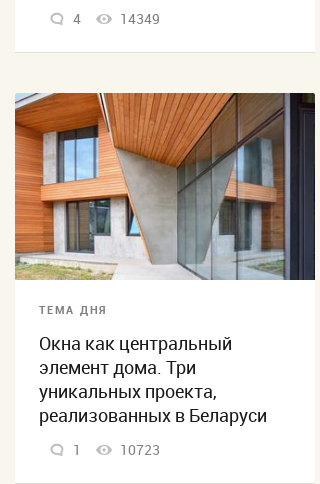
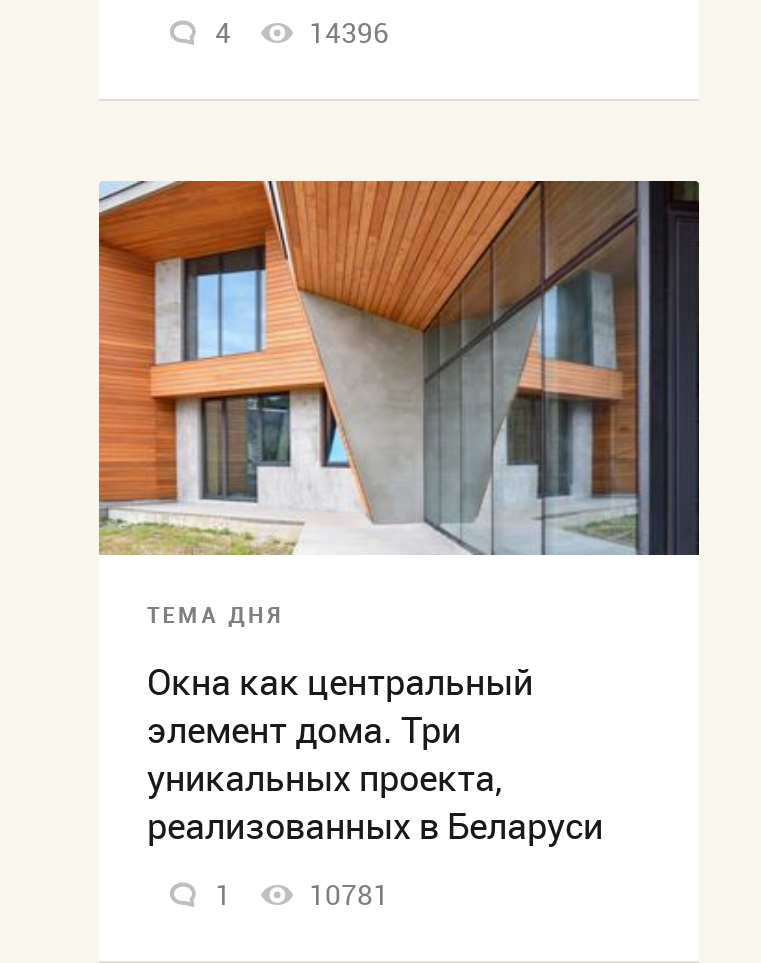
[120,11,160,27] 14349 -> [309,17,389,49] 14396
[120,442,160,458] 10723 -> [309,879,389,911] 10781

